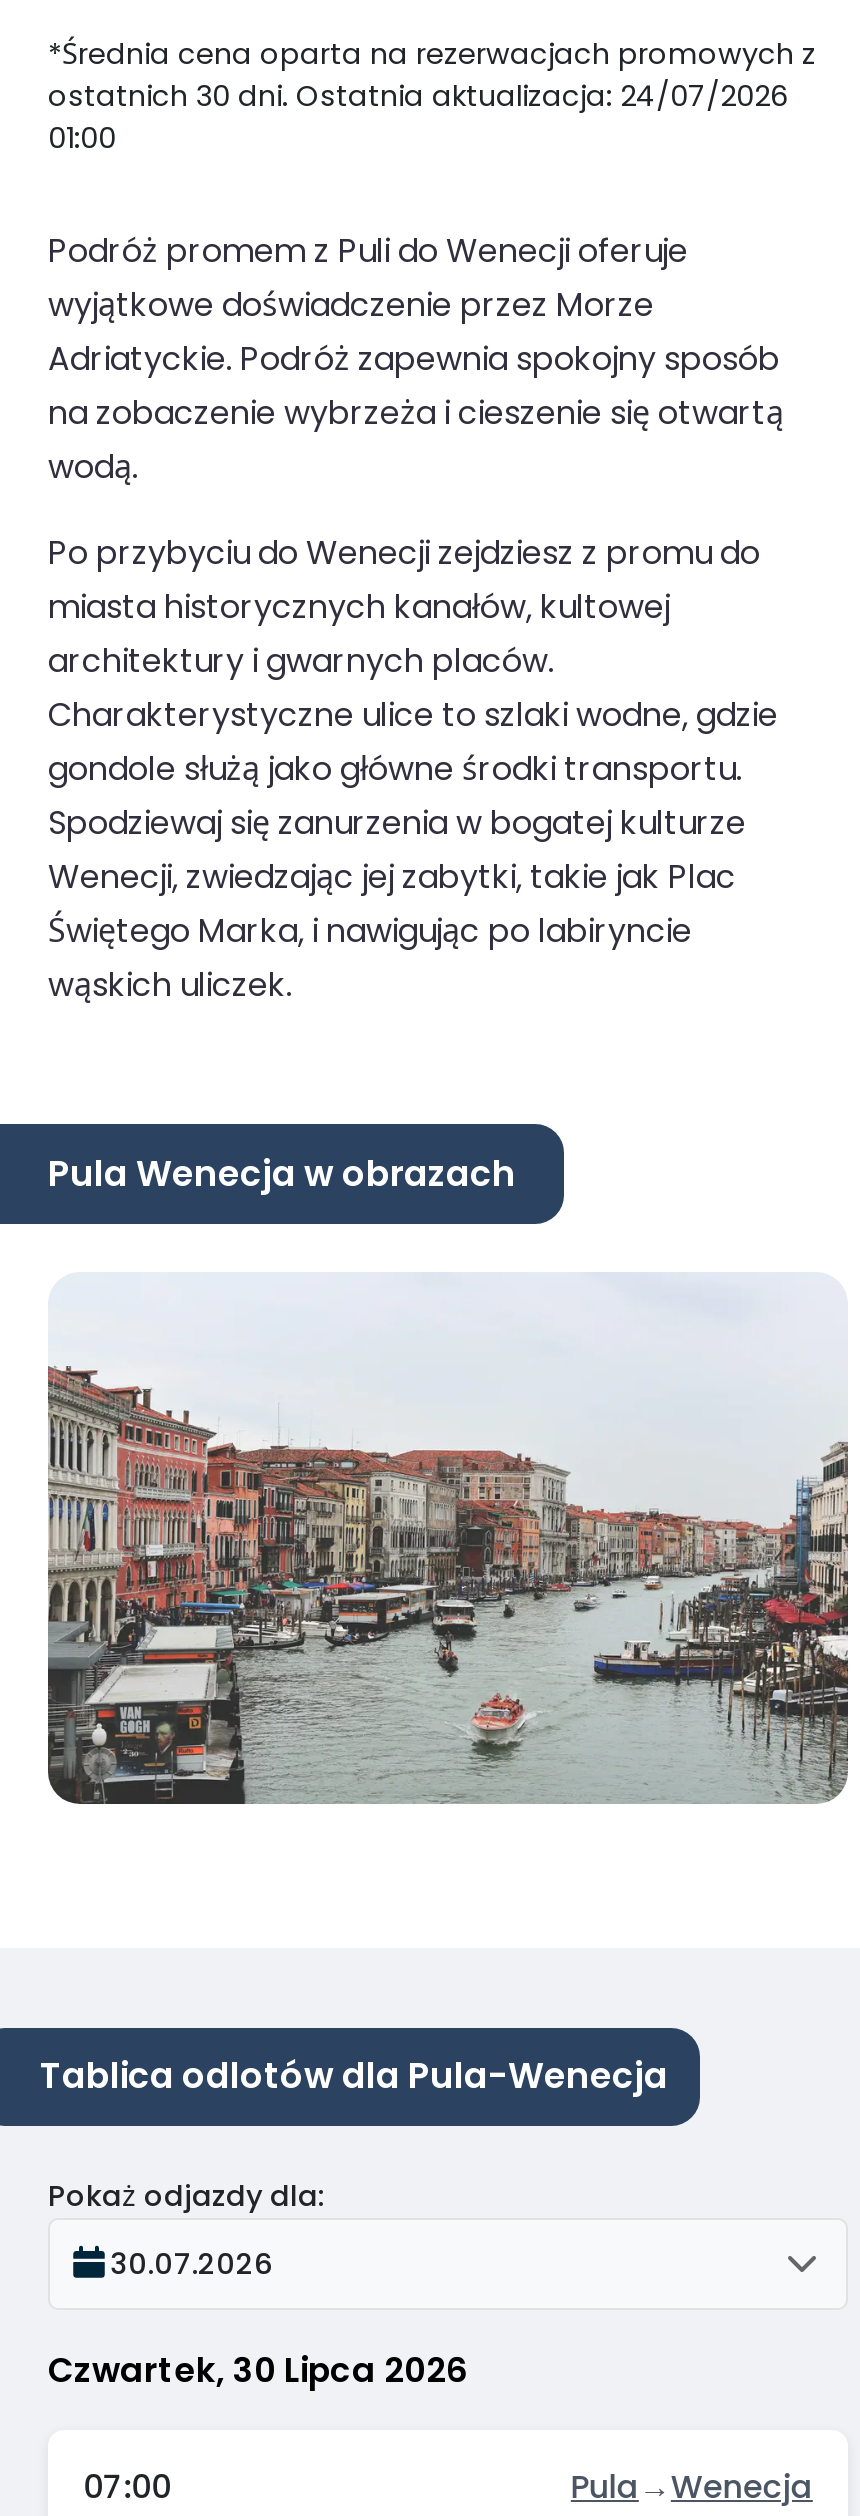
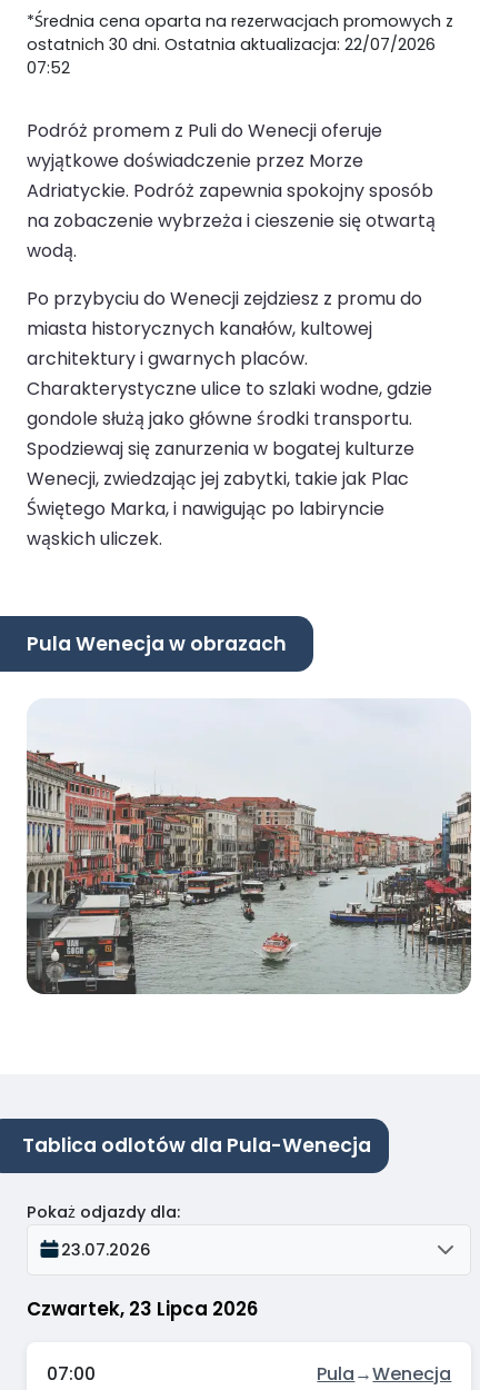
[48,77,788,117] ostatnich 30 dni. Ostatnia aktualizacja: 24/07/2026 -> [27,34,436,56] ostatnich 30 dni. Ostatnia aktualizacja: 22/07/2026
[48,119,116,159] 01:00 -> [27,57,70,79] 07:52
[110,2244,274,2284] 30.07.2026 -> [61,1239,151,1261] 23.07.2026
[48,2346,466,2394] Czwartek, 30 Lipca 2026 -> [27,1295,258,1322] Czwartek, 23 Lipca 2026

